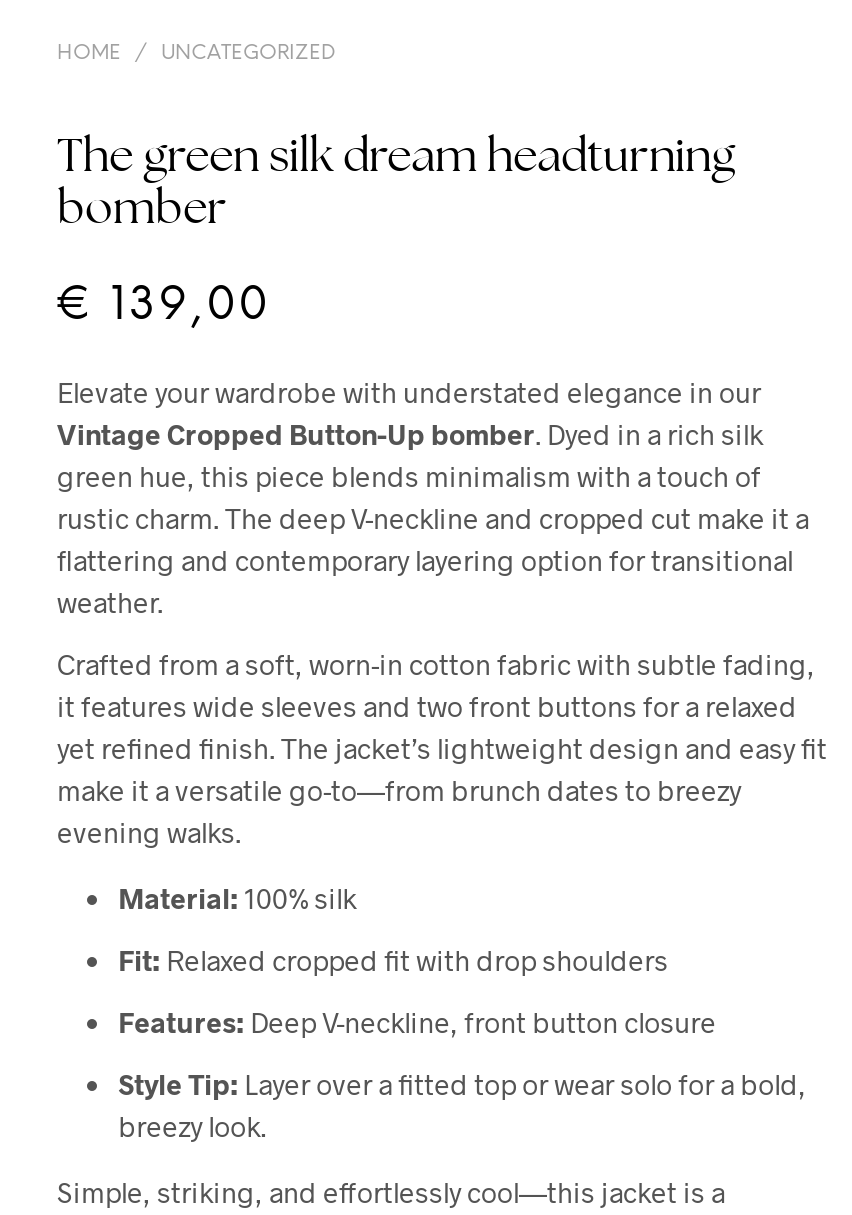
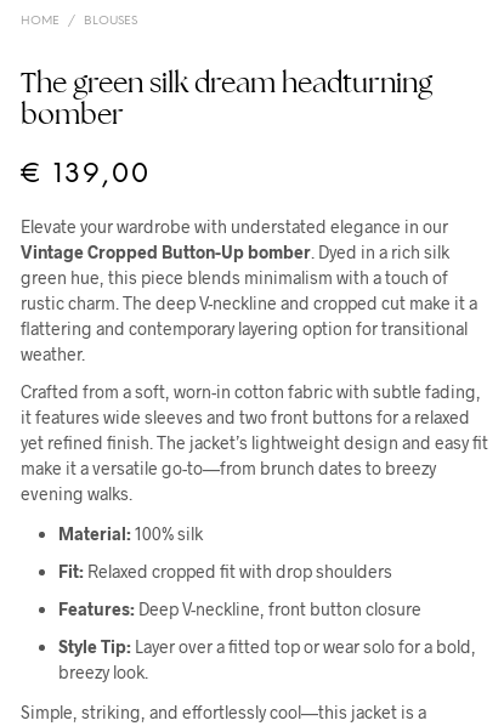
[161,43,335,65] UNCATEGORIZED -> [84,15,137,28] BLOUSES

